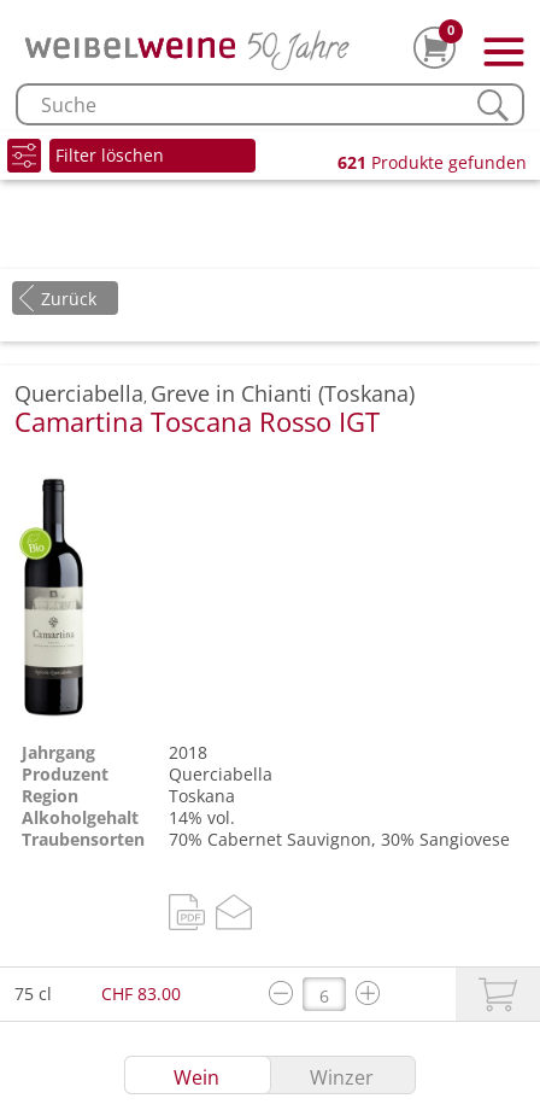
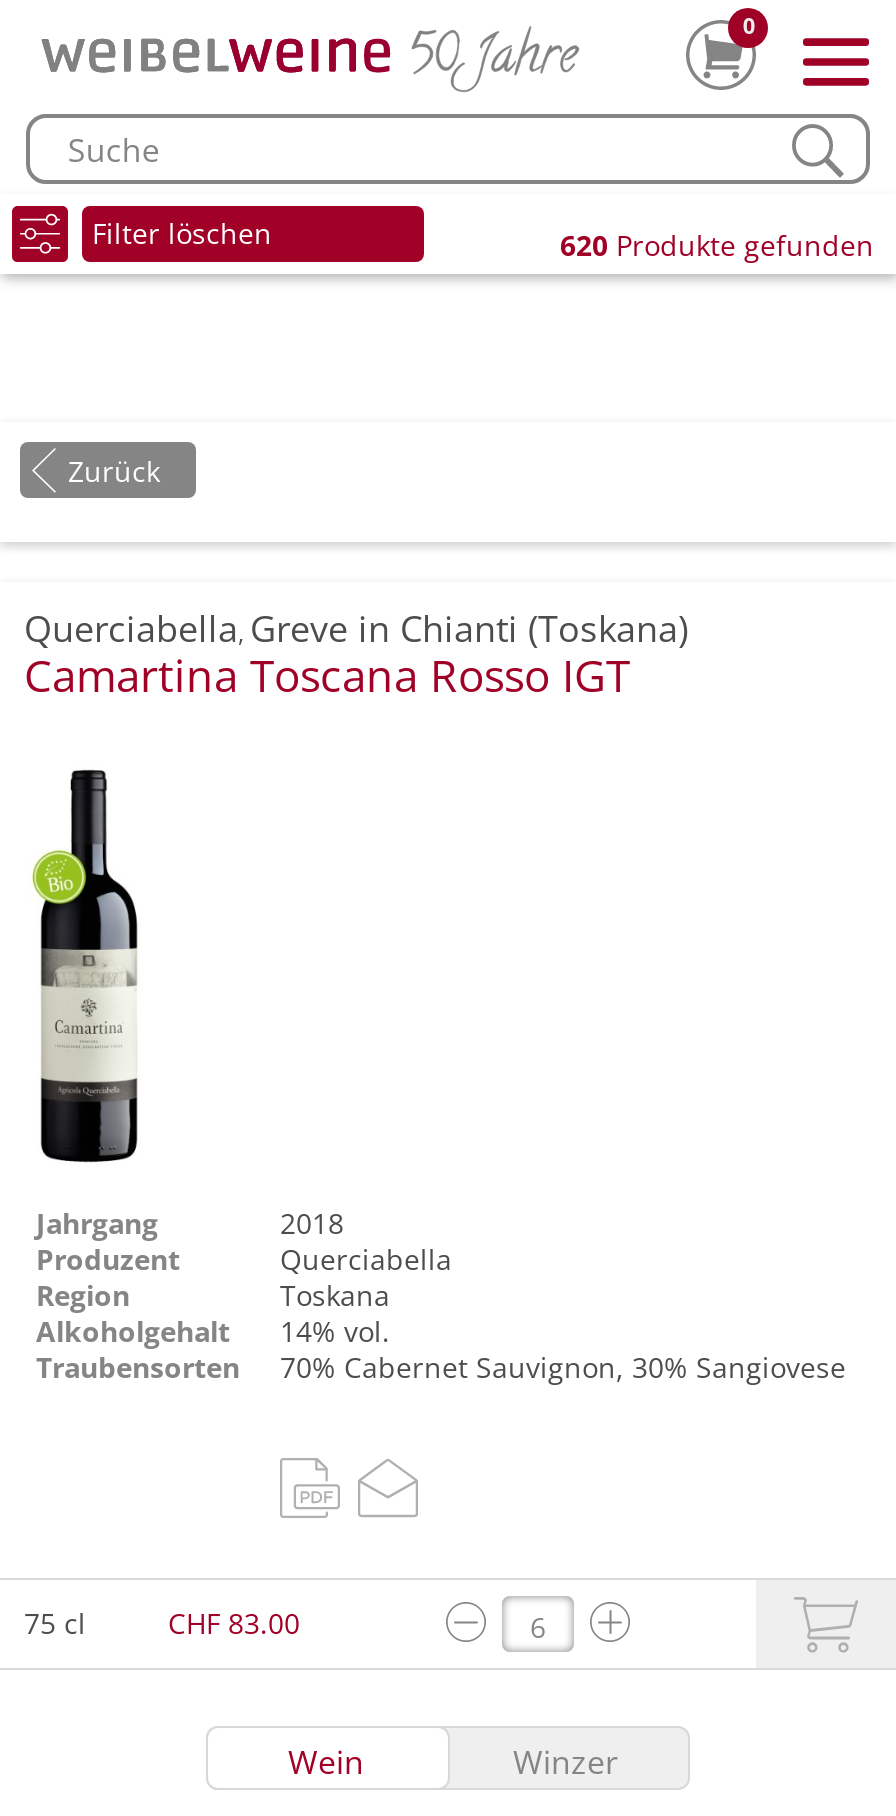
[337,151,527,174] 621 Produkte gefunden -> [560,226,874,264] 620 Produkte gefunden

